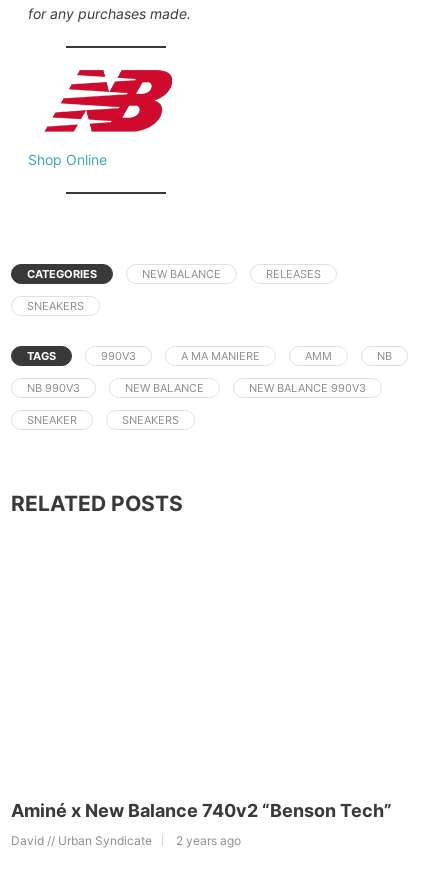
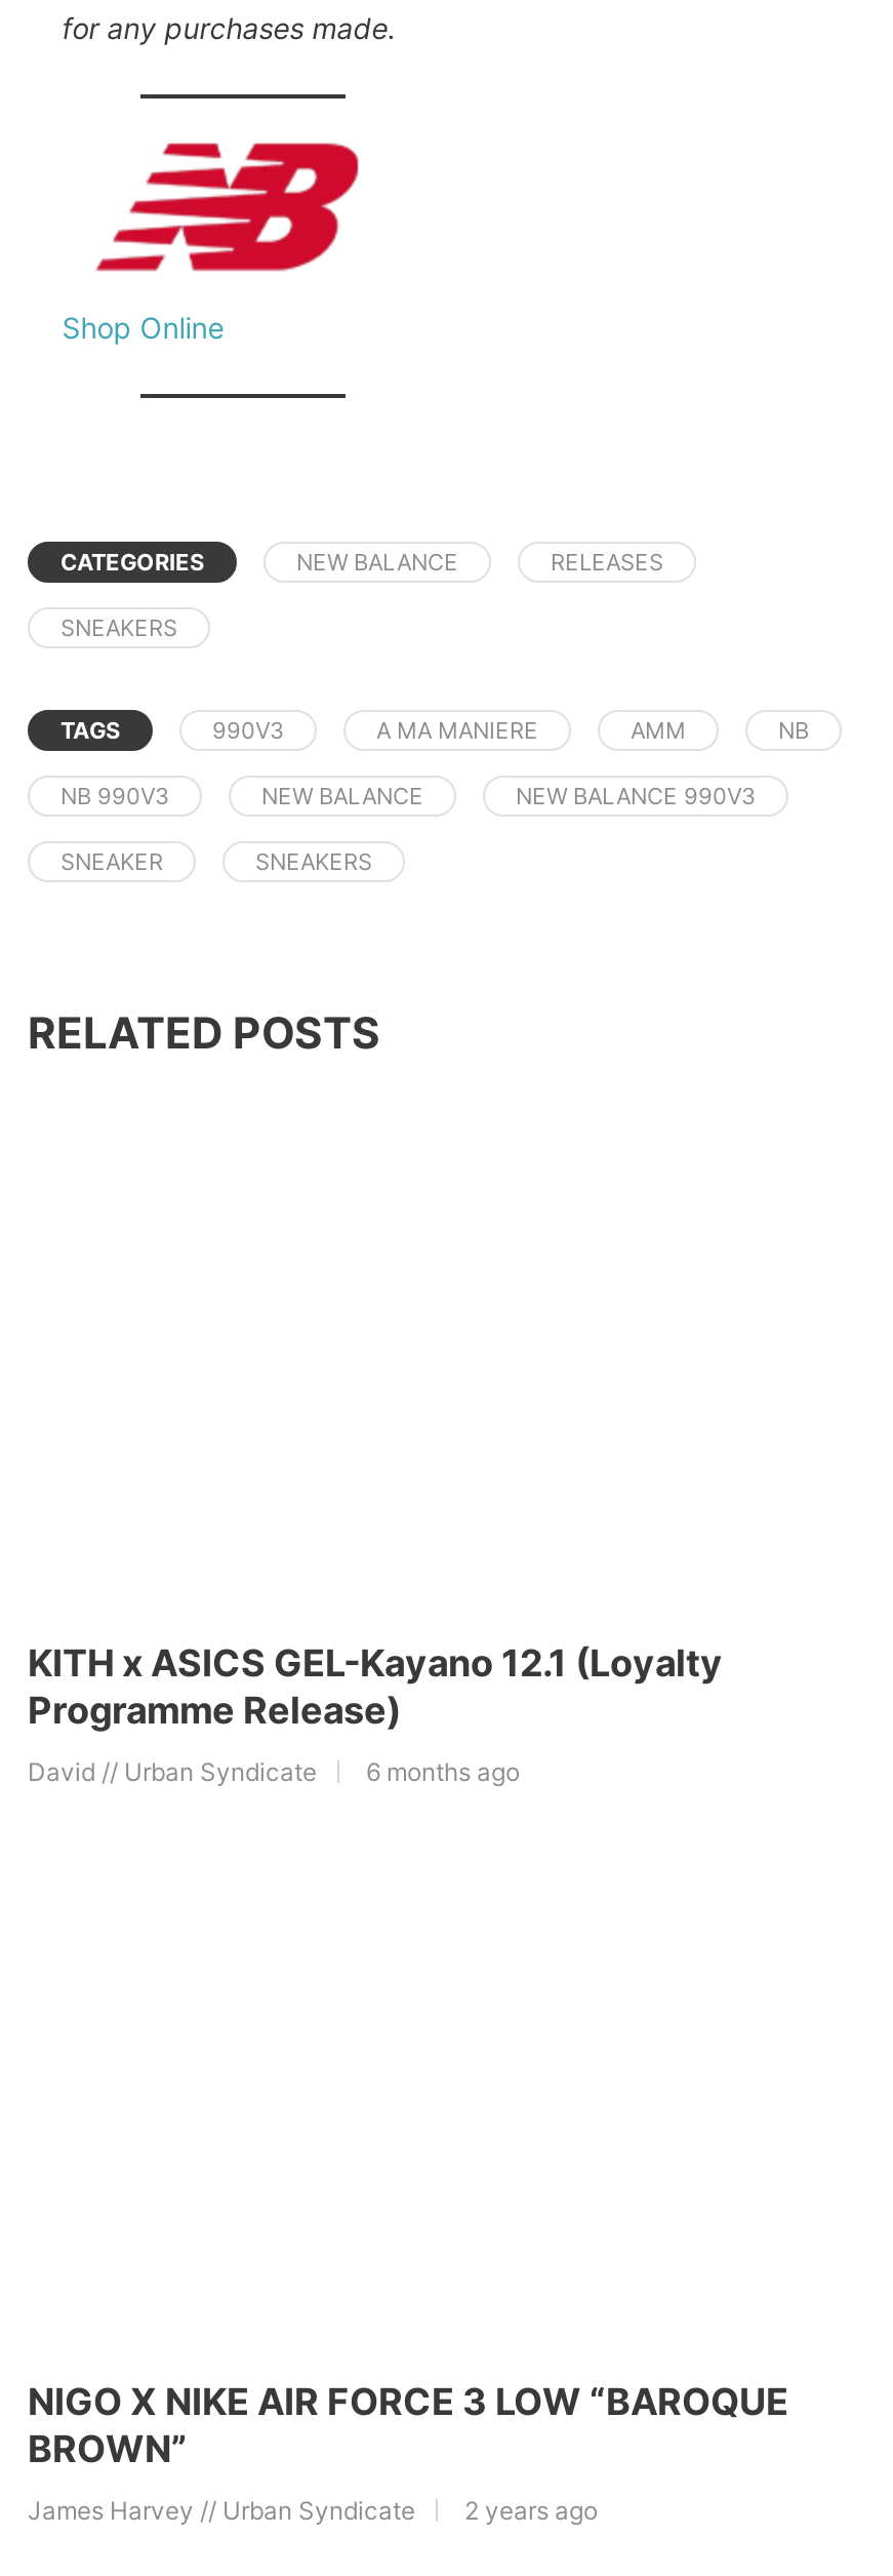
[11,800,392,821] Aminé x New Balance 740v2 “Benson Tech” -> [28,1641,723,1731] KITH x ASICS GEL-Kayano 12.1 (Loyalty | Programme Release)
none -> [28,2380,788,2525] NIGO X NIKE AIR FORCE 3 LOW “BAROQUE | BROWN” | James Harvey // Urban Syndicate
none -> [366,1756,520,1786] 6 months ago

